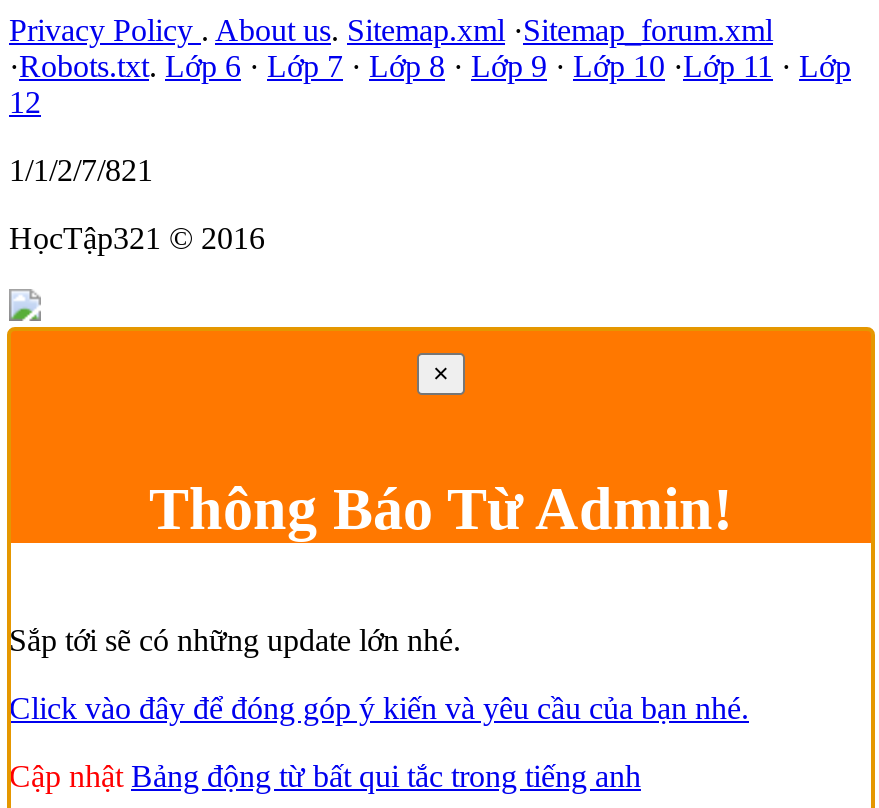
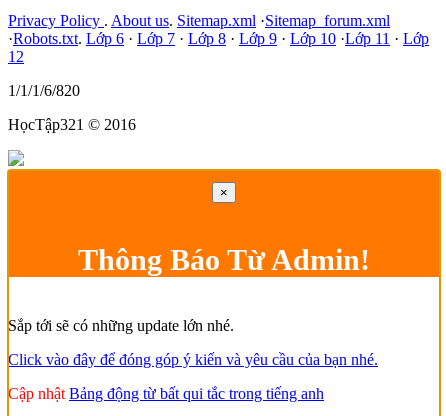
[9,152,153,186] 1/1/2/7/821 -> [8,81,80,98] 1/1/1/6/820

